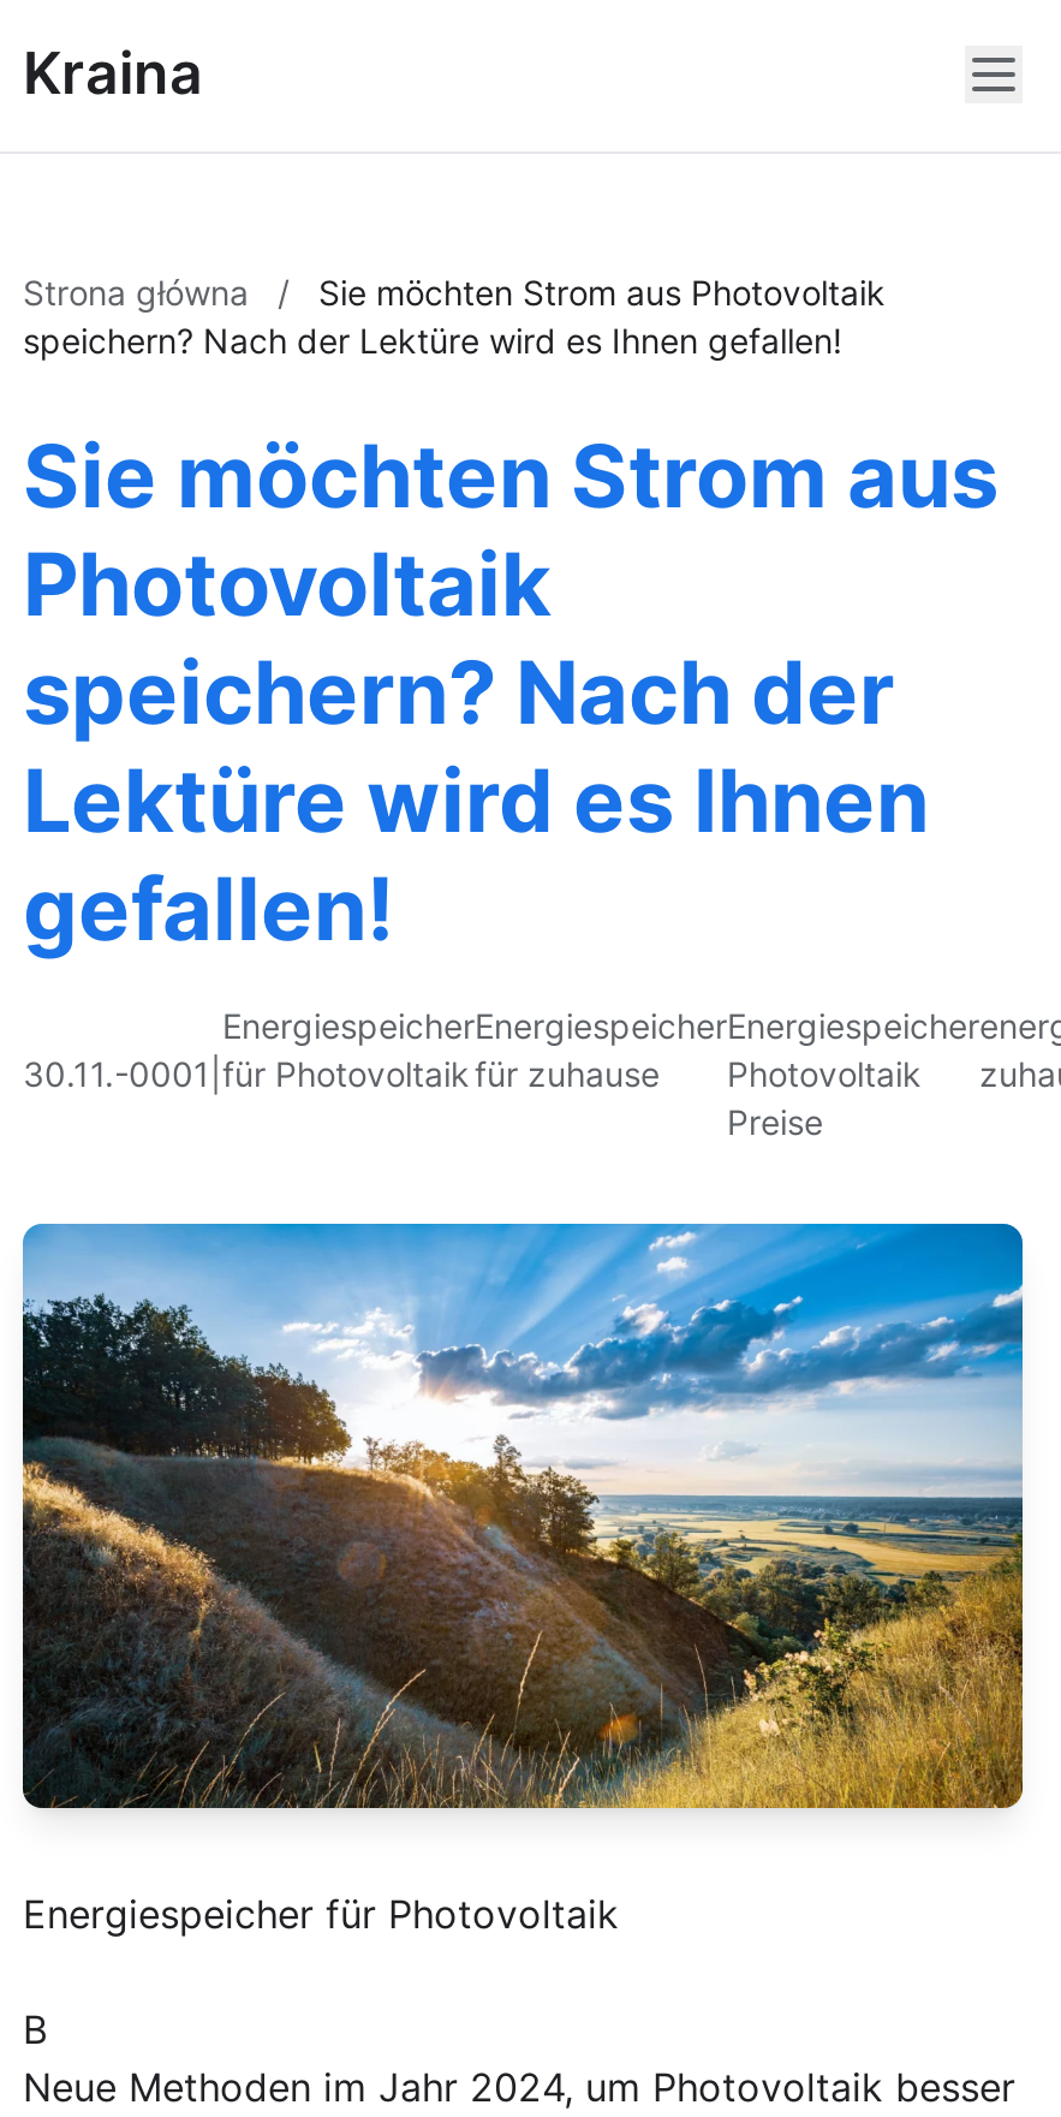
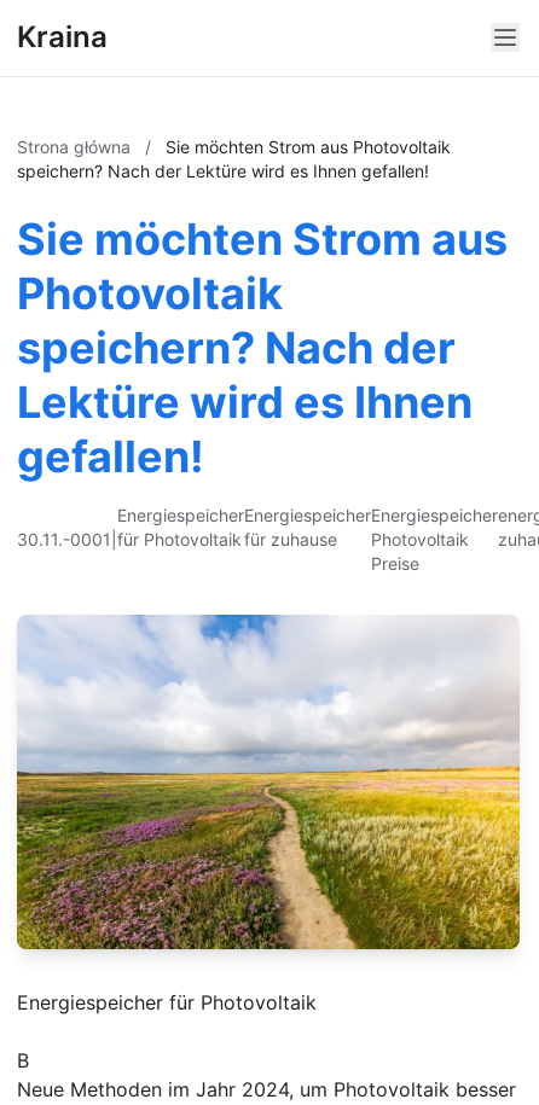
[20,1221,1025,1810] [image] -> [16,615,521,950] [image]

